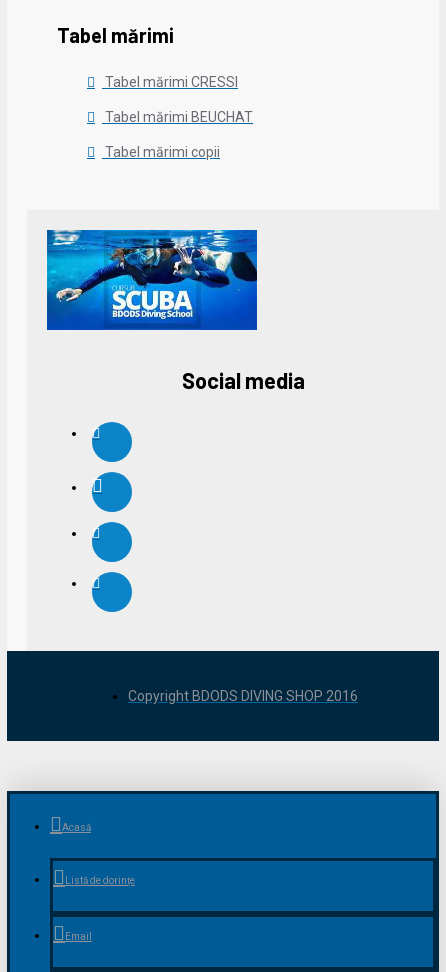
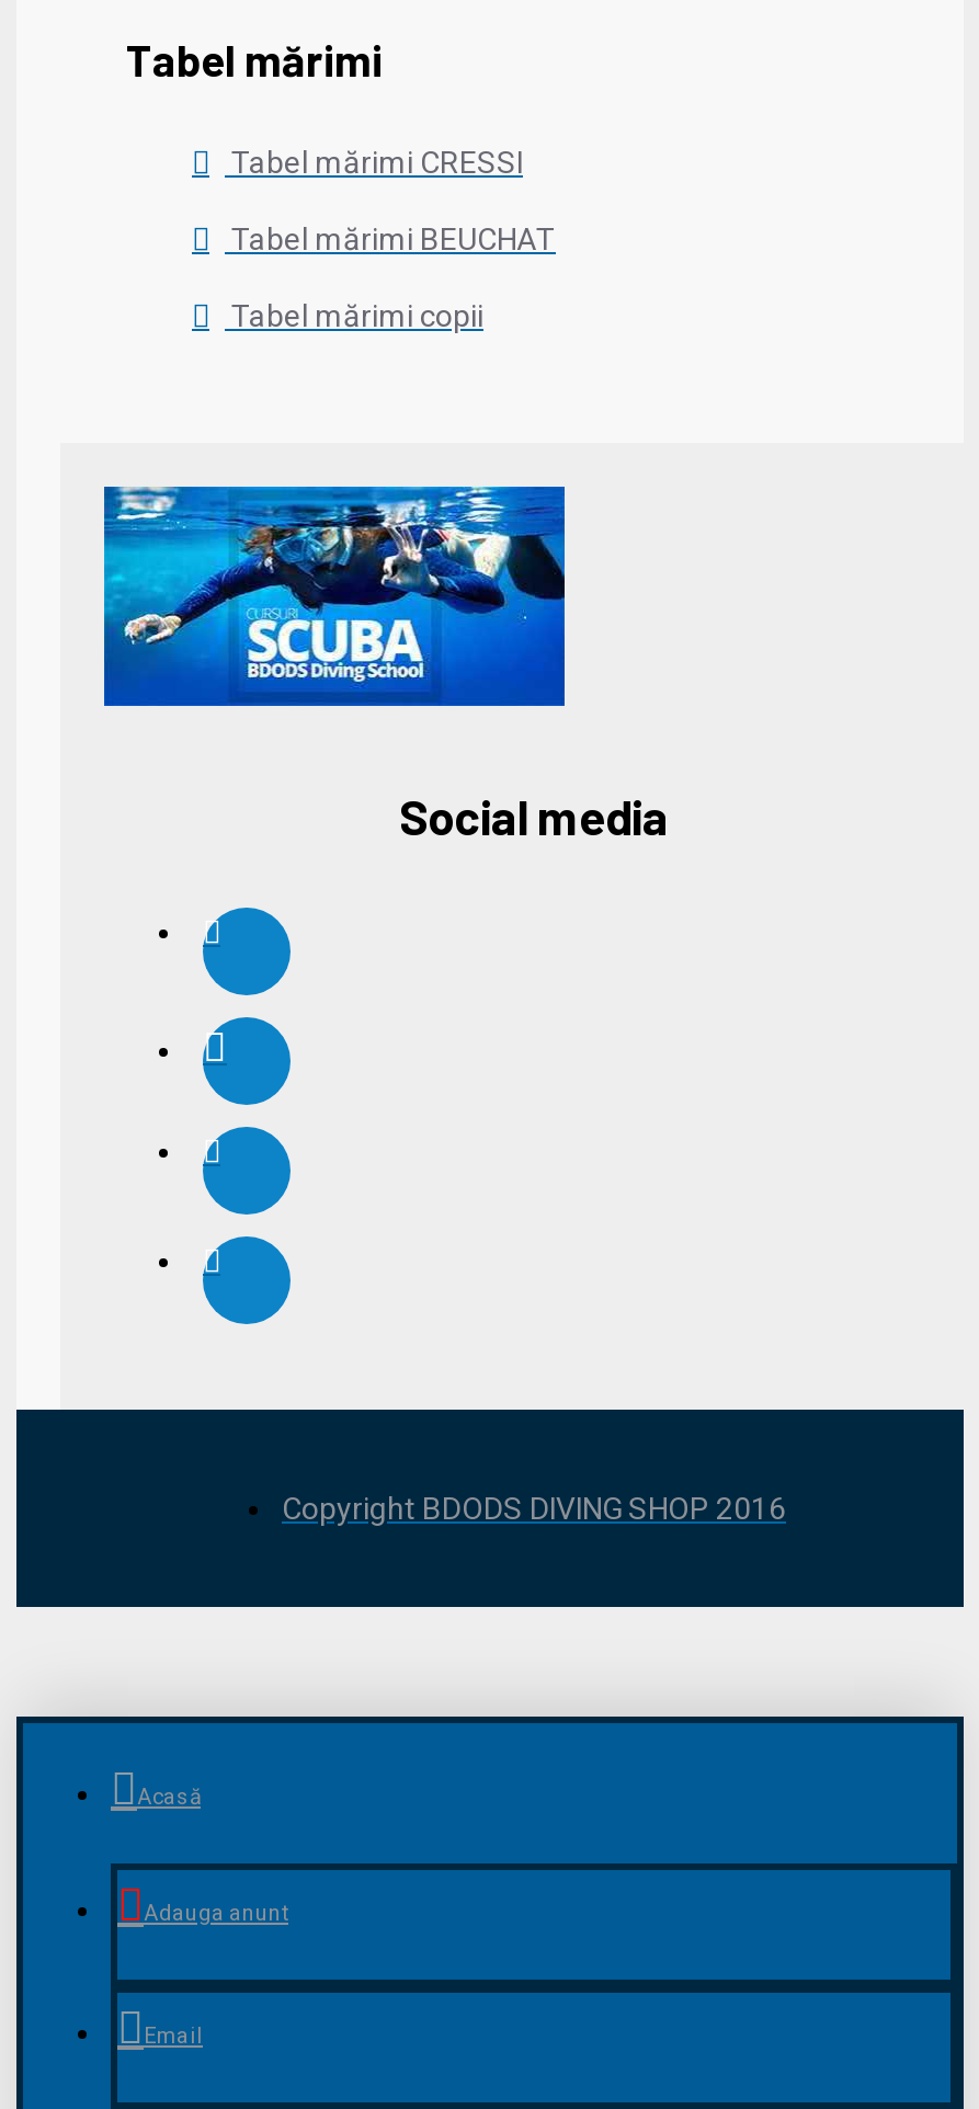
[65,875,135,886] Listă de dorințe -> [144,1901,288,1925] Adauga anunt

